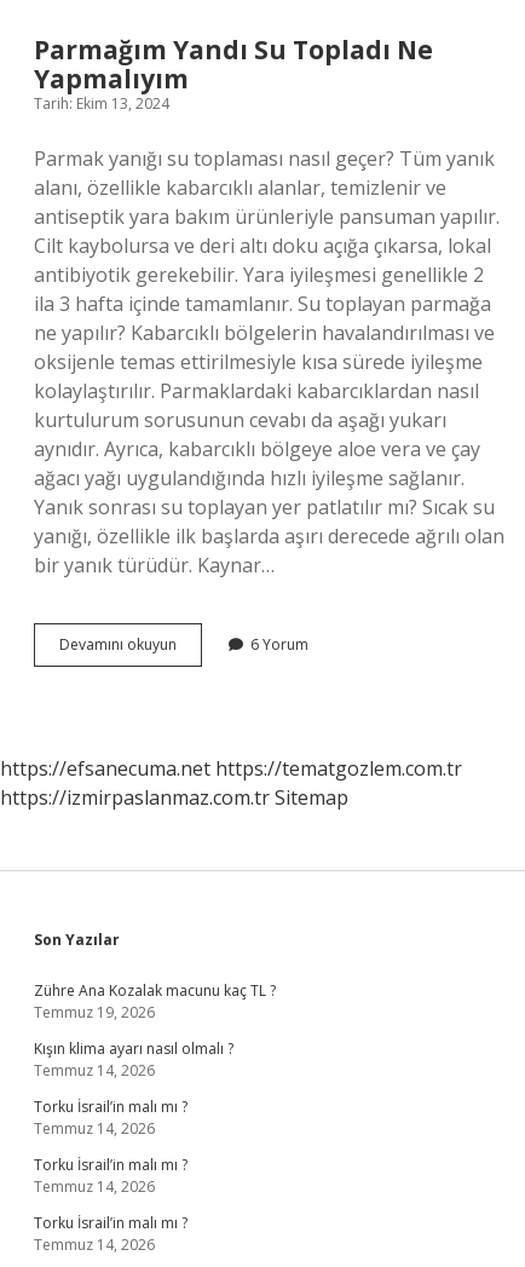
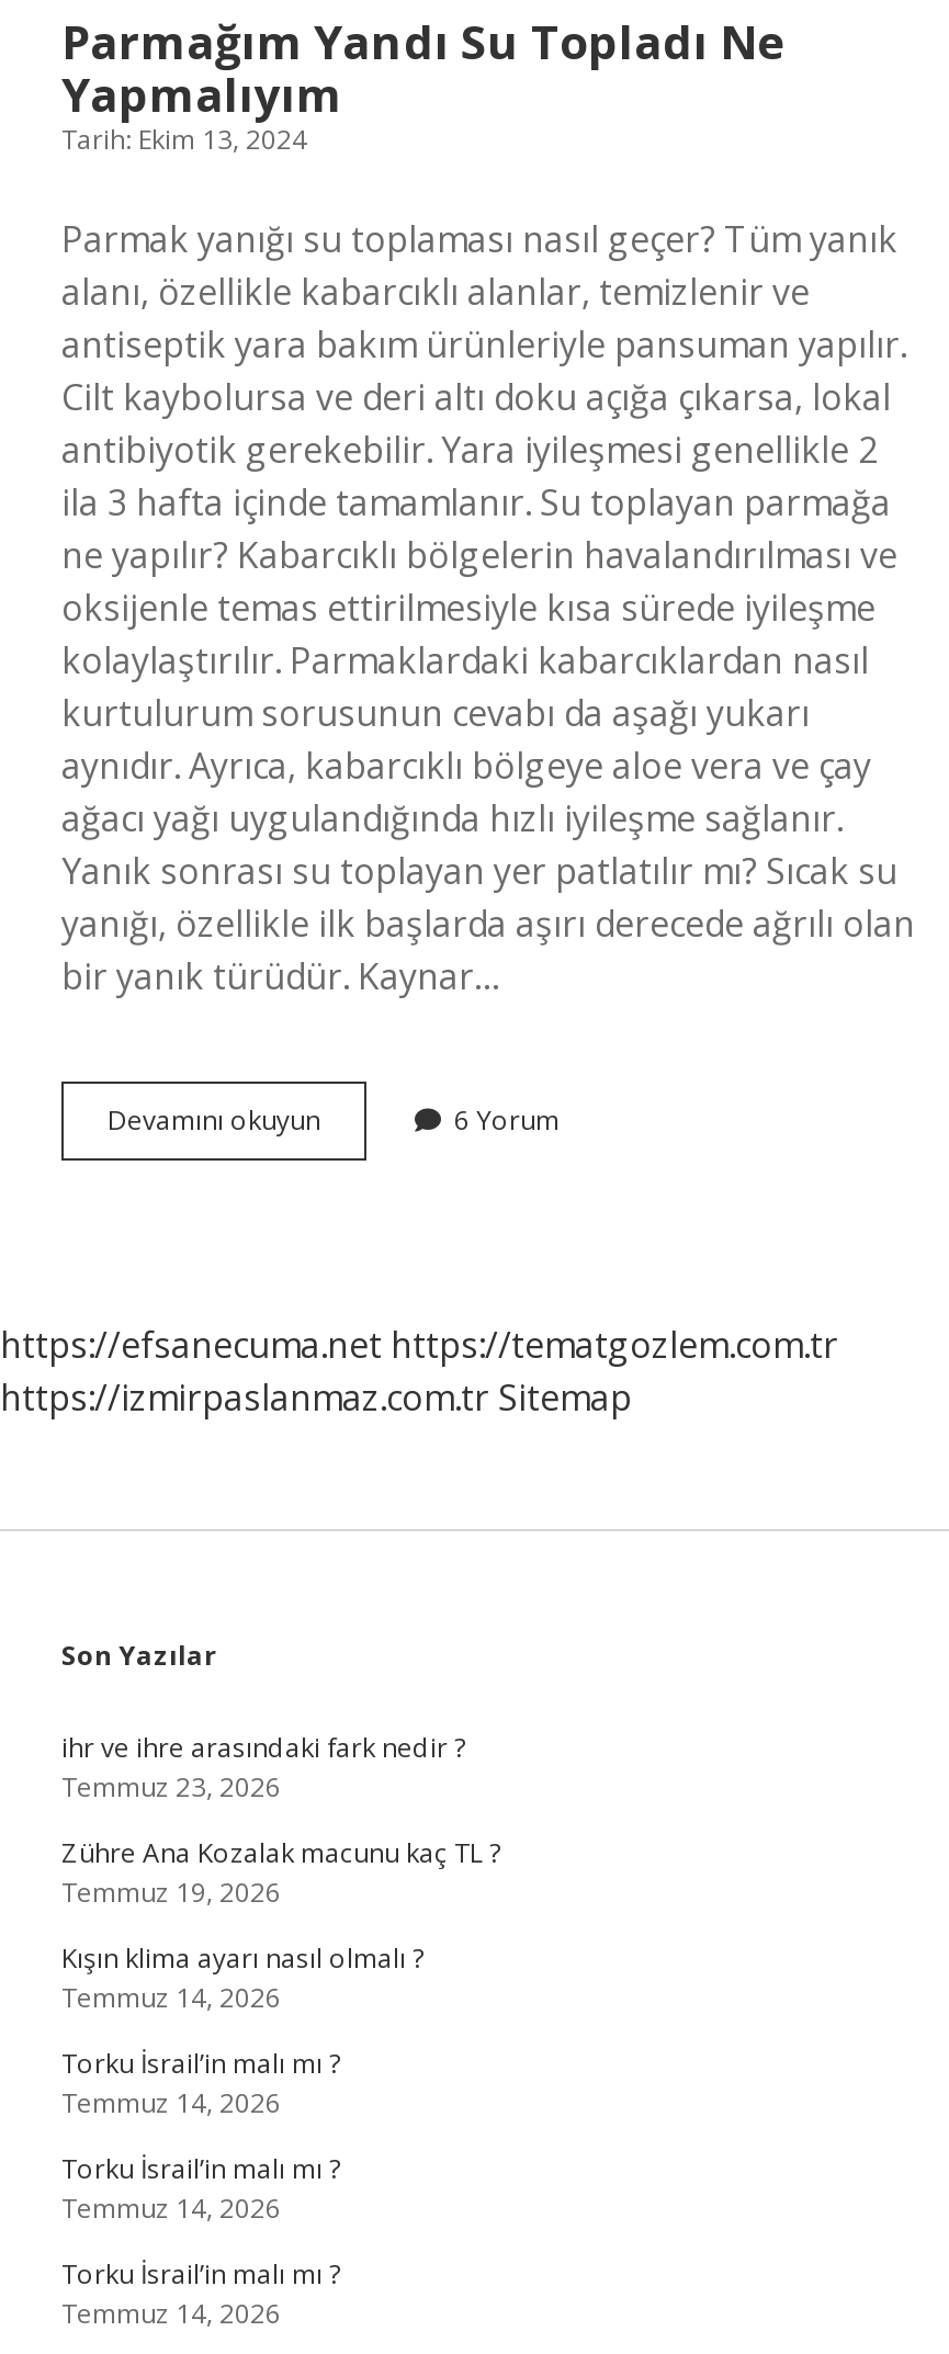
none -> [61,1729,465,1806] ihr ve ihre arasındaki fark nedir ? | Temmuz 23, 2026

